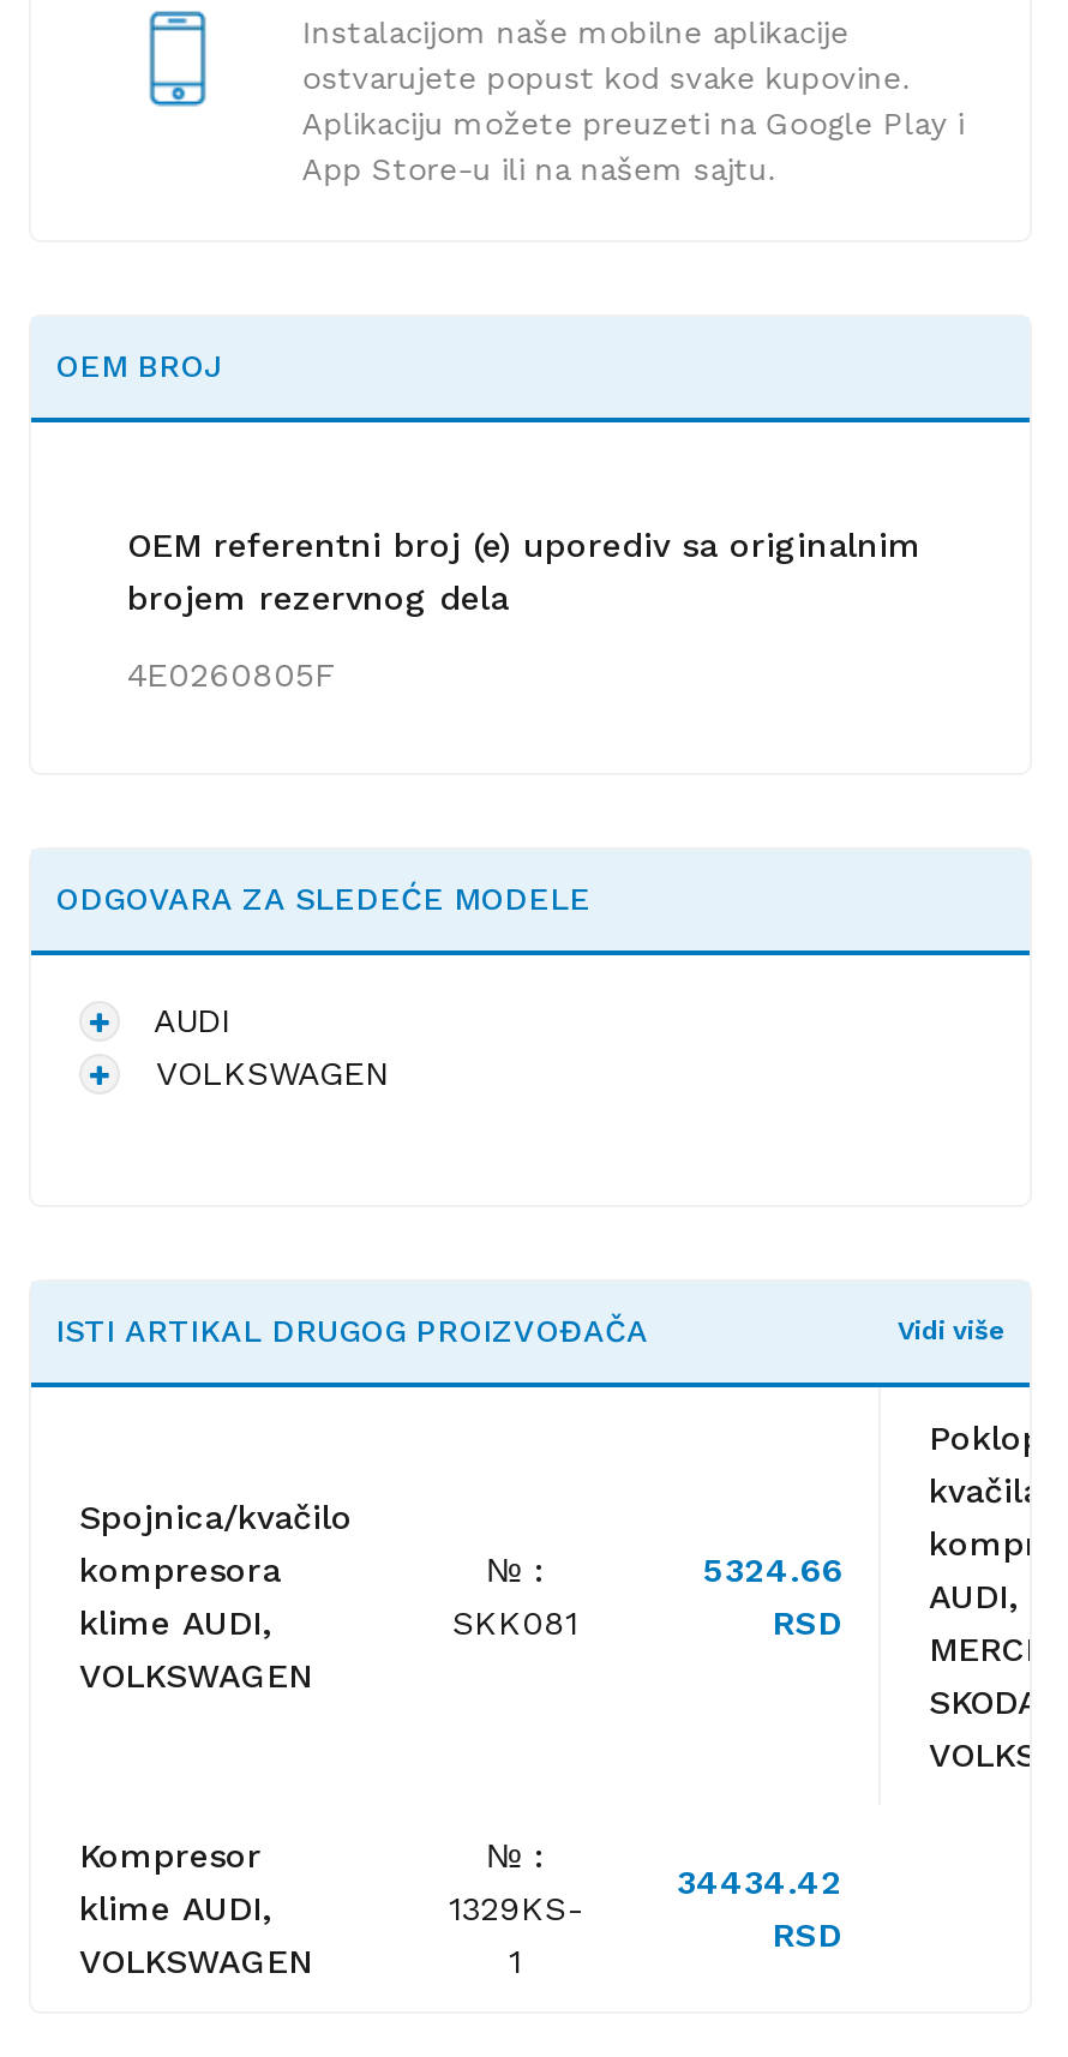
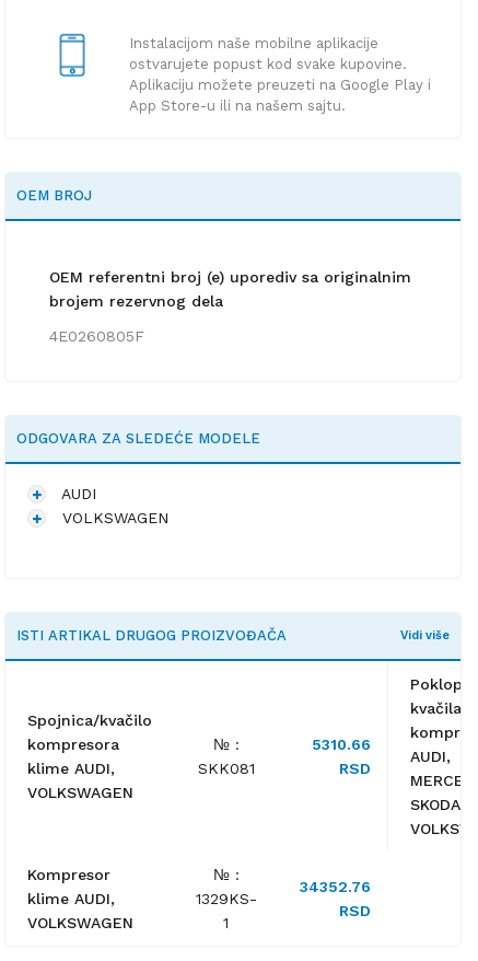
[703,1551,842,1590] 5324.66 -> [312,736,371,753] 5310.66
[677,1863,842,1902] 34434.42 -> [300,878,371,896] 34352.76

